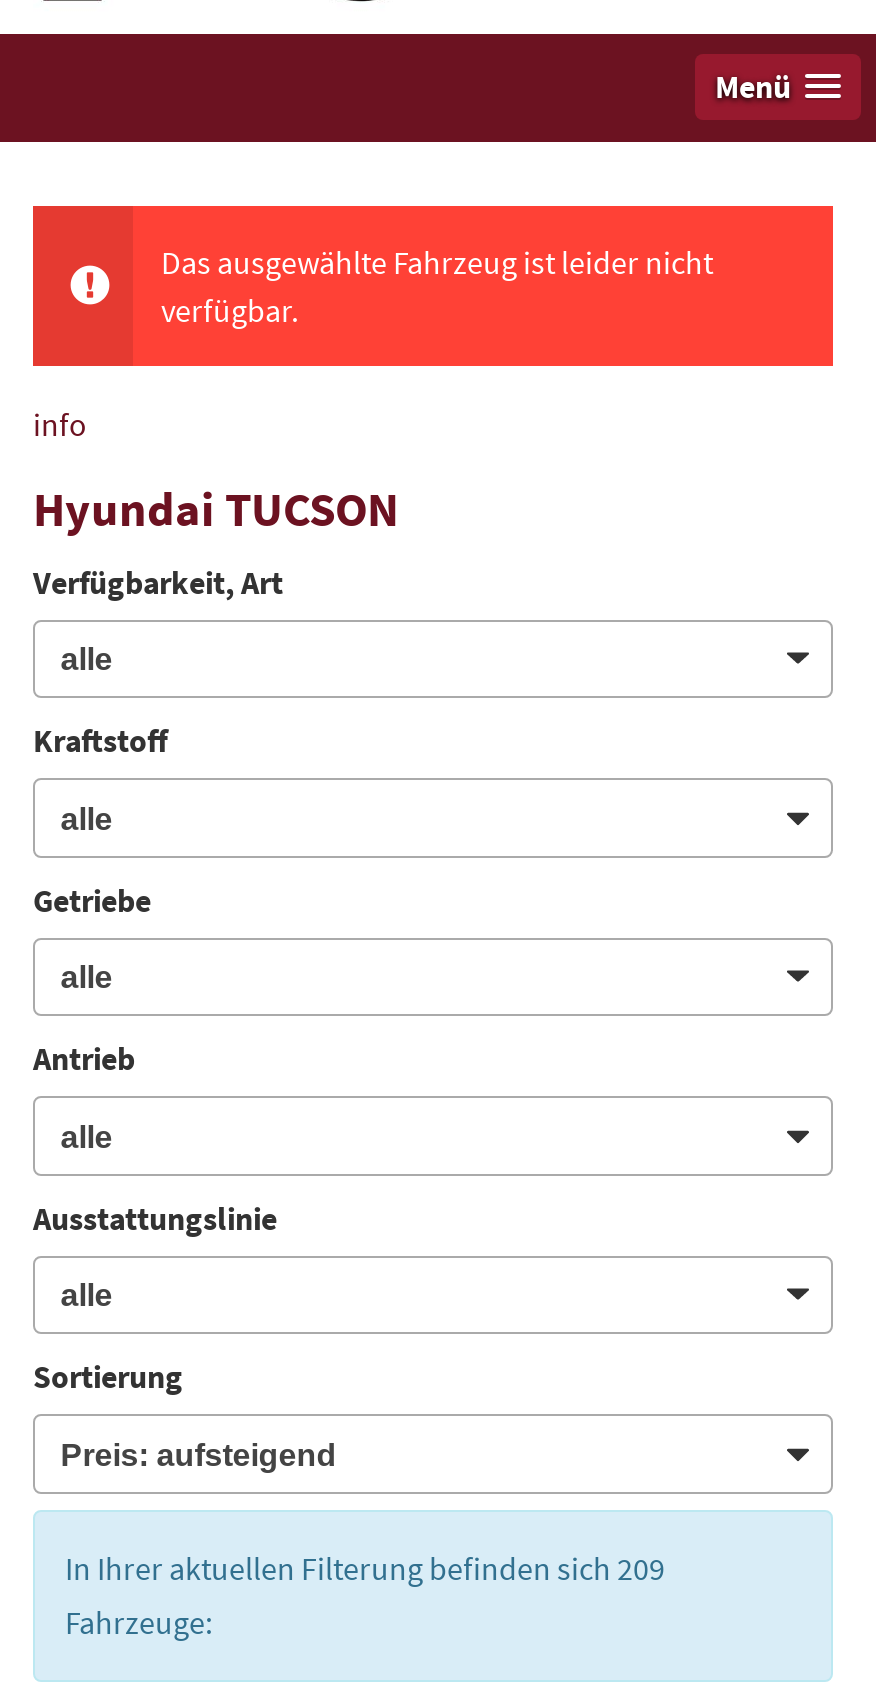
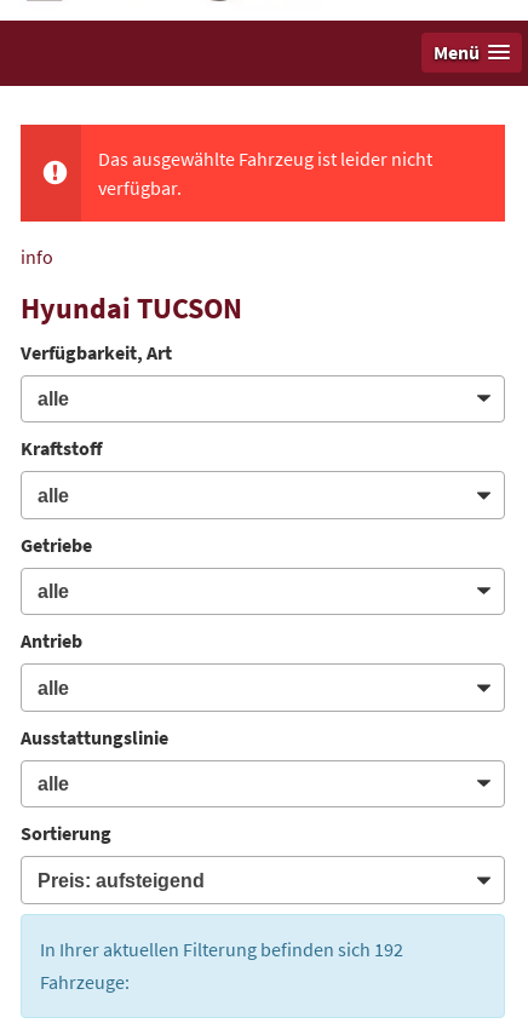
[65,1548,665,1588] In Ihrer aktuellen Filterung befinden sich 209 -> [40,937,403,961] In Ihrer aktuellen Filterung befinden sich 192

